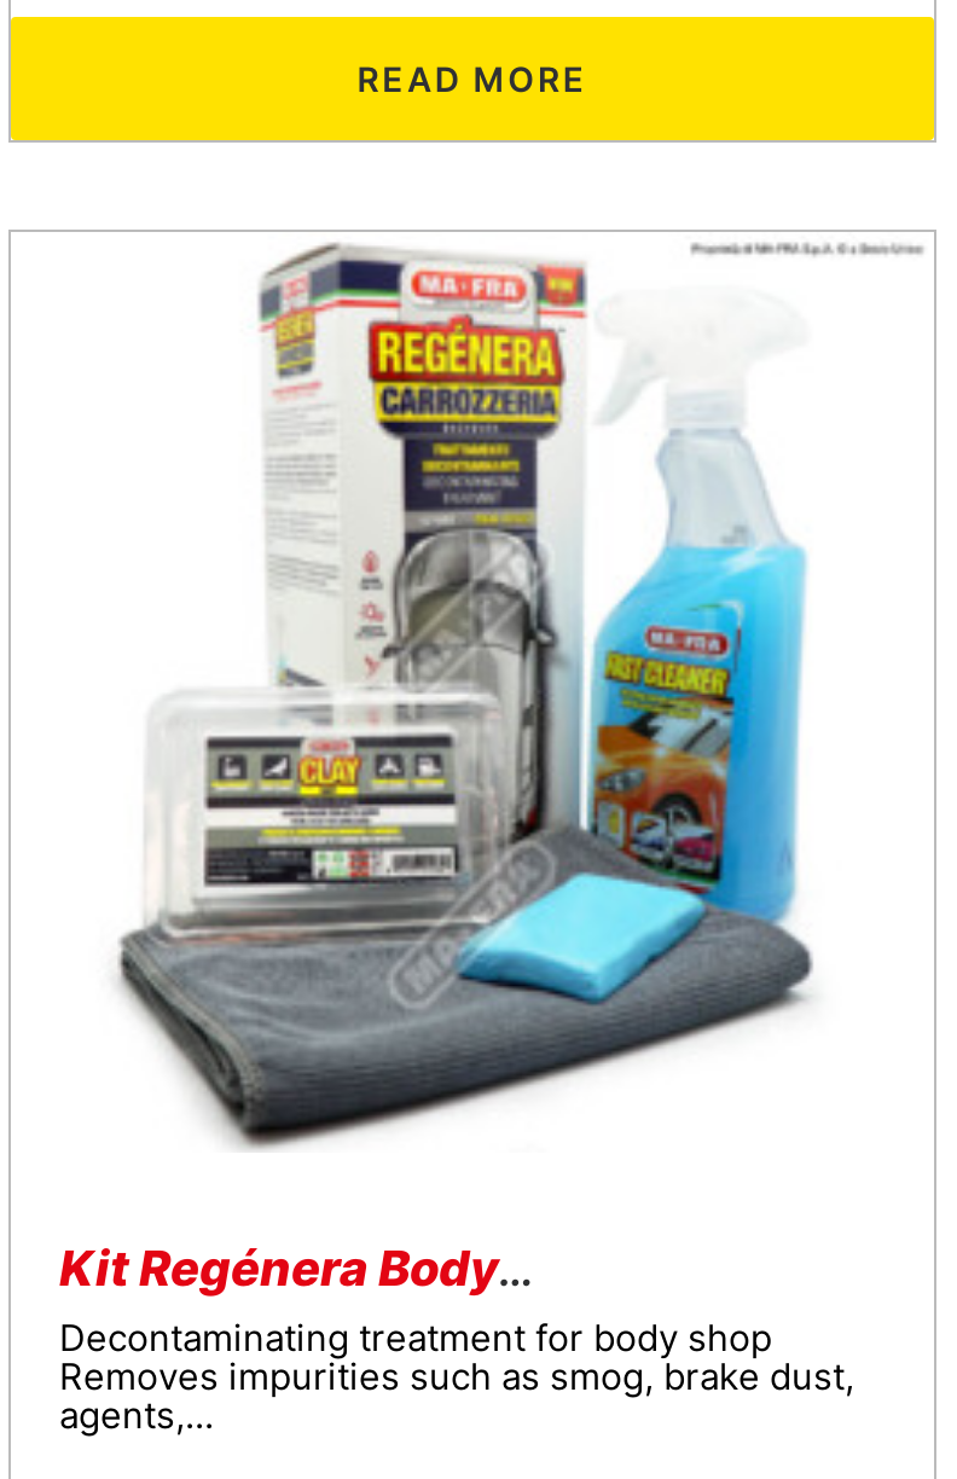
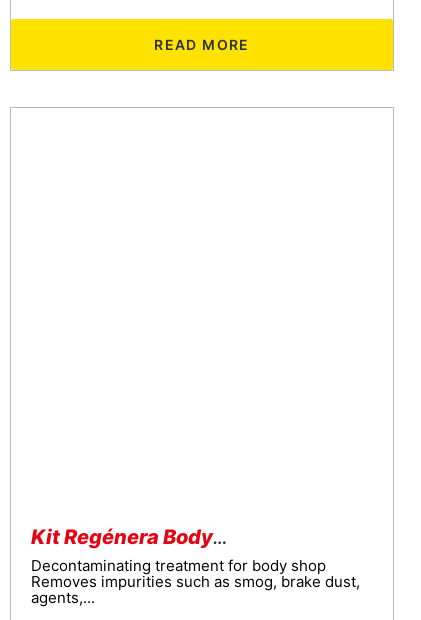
[117,242,924,1150] [image] -> none

